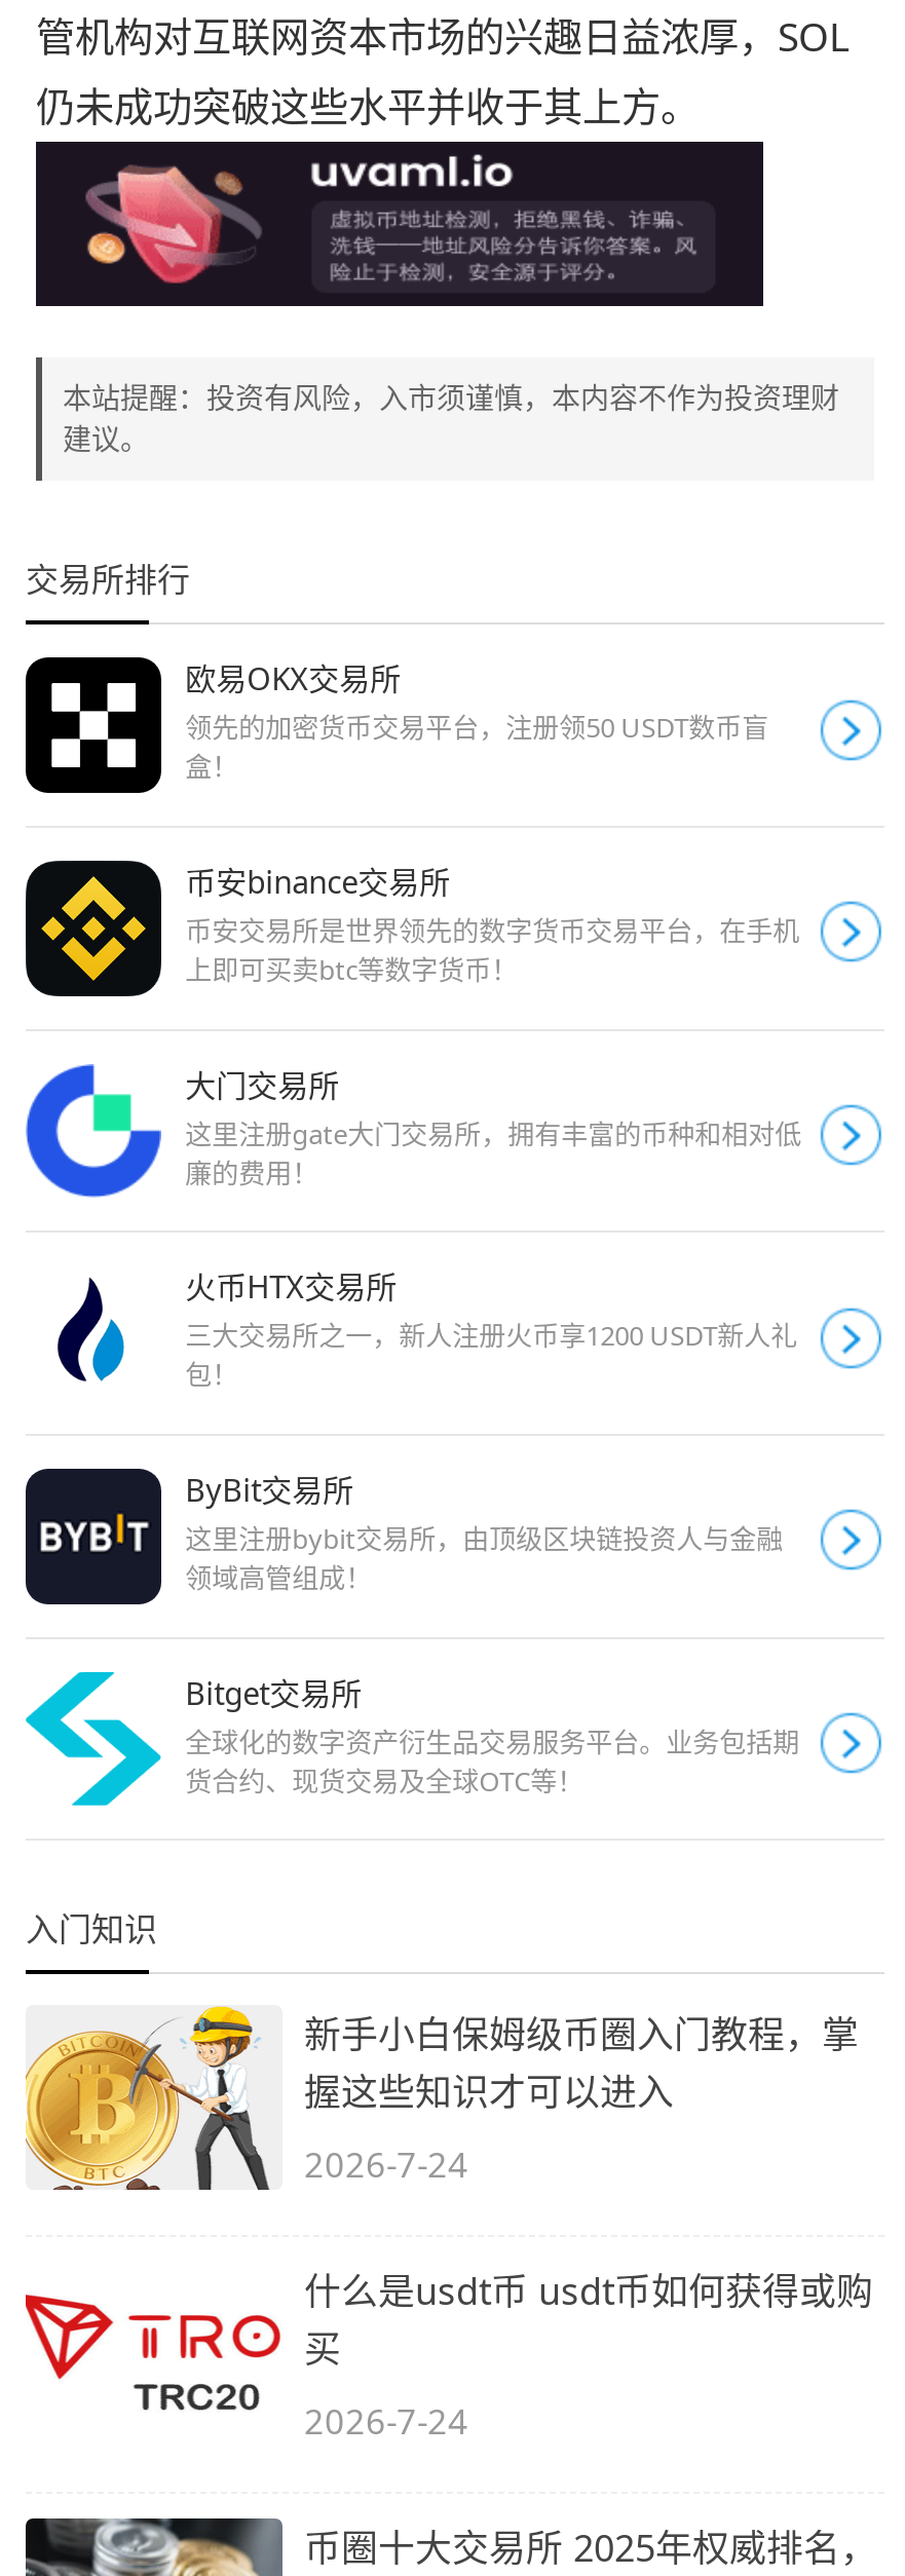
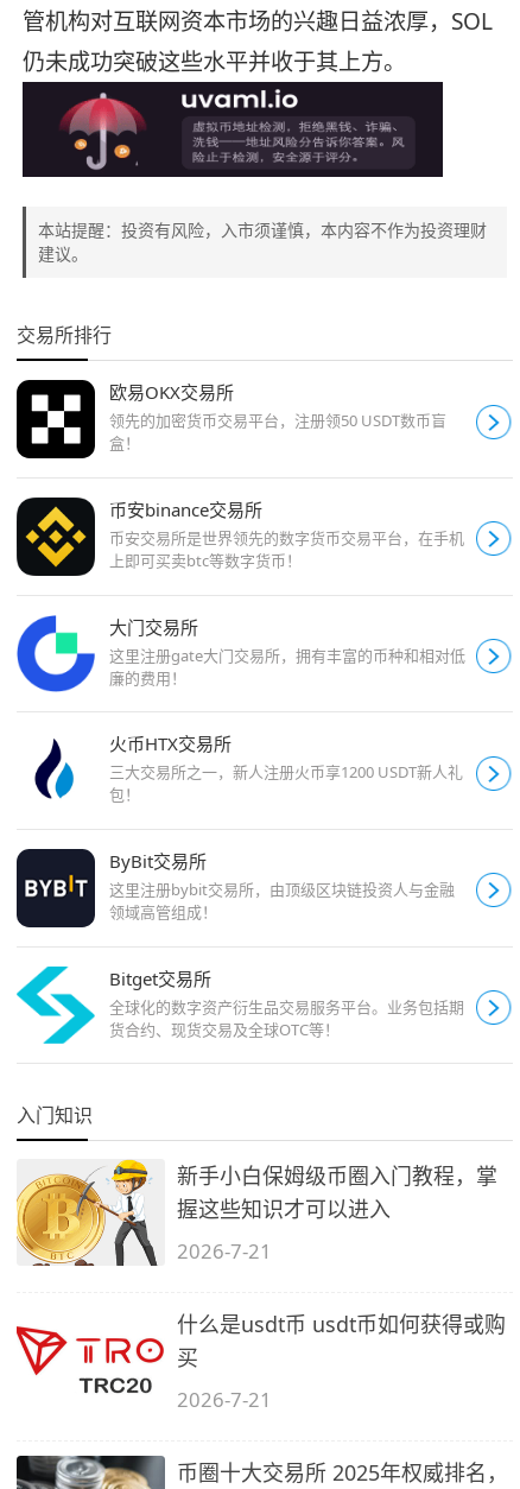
[85,162,262,294] [image] -> [52,91,152,171] [image]
[304,2141,468,2189] 2026-7-24 -> [177,1238,272,1265] 2026-7-21
[304,2397,468,2445] 2026-7-24 -> [177,1386,272,1413] 2026-7-21

